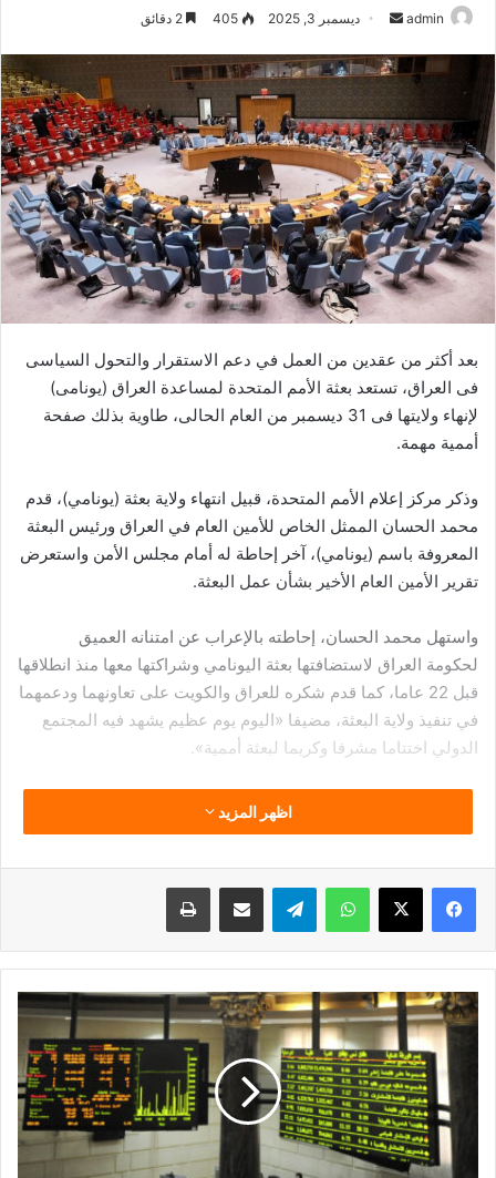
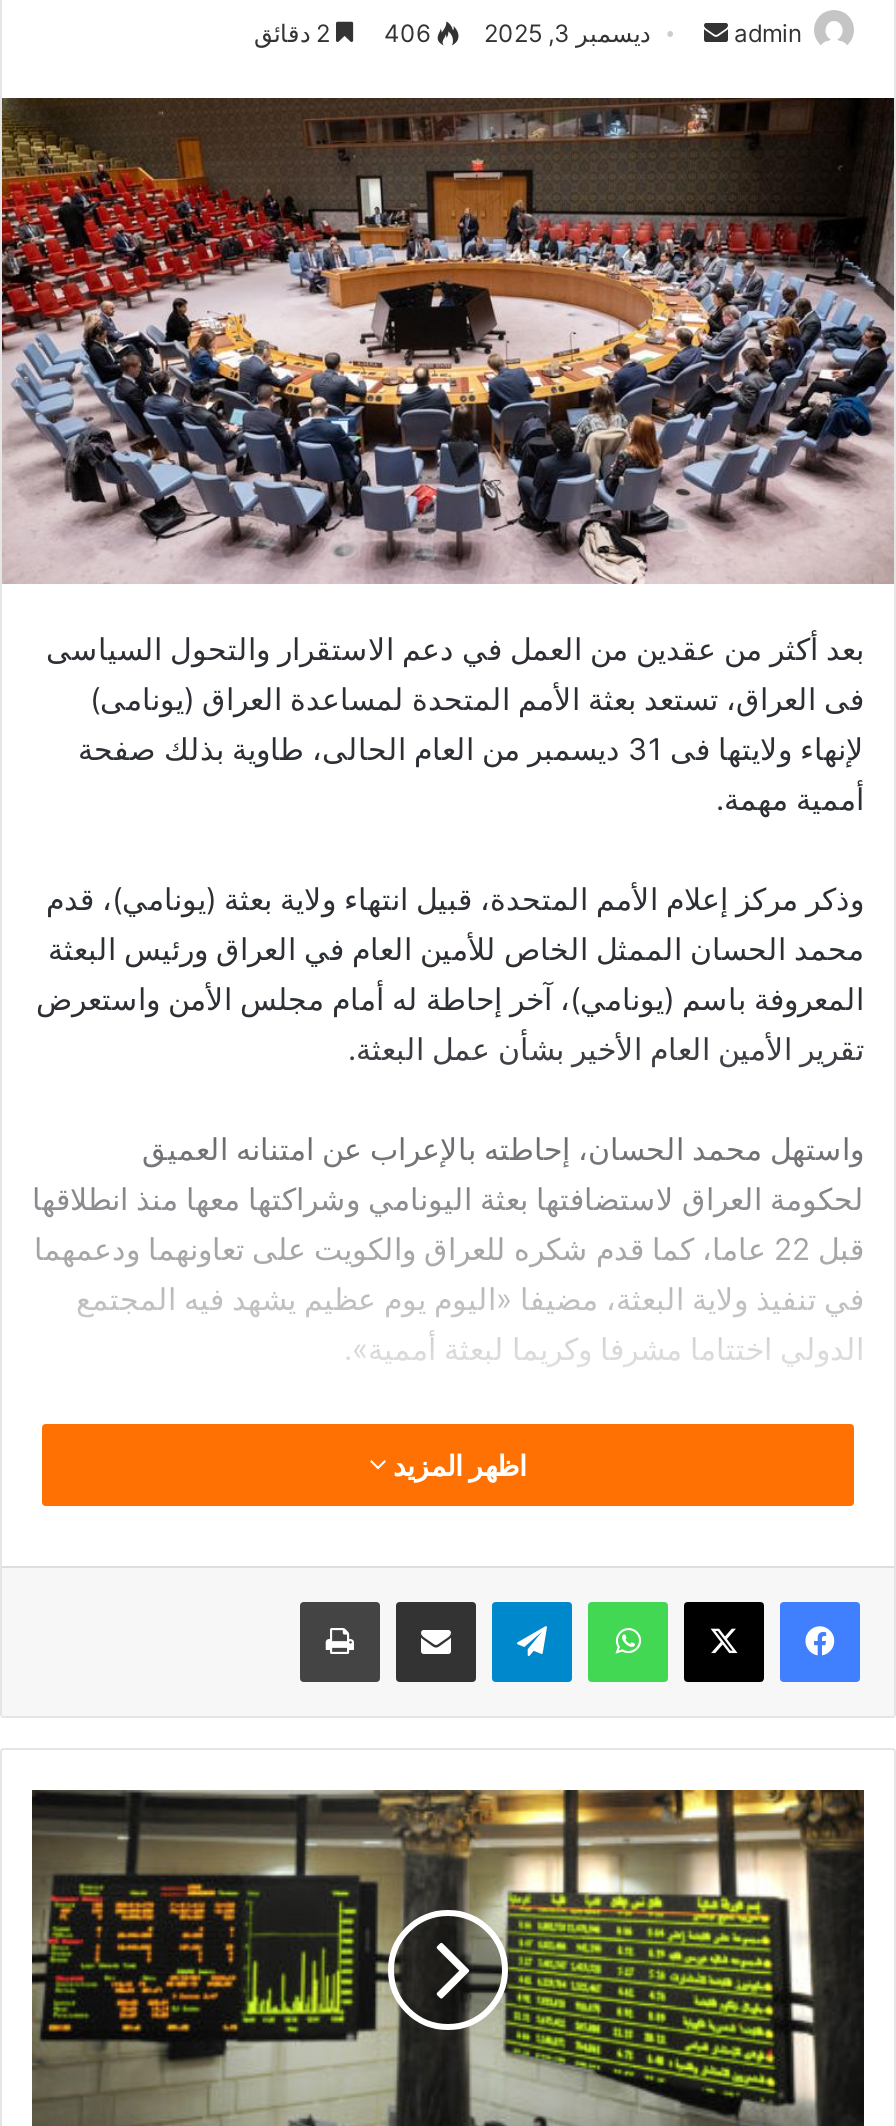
[213,10,238,26] 405 -> [384,18,430,48] 406

